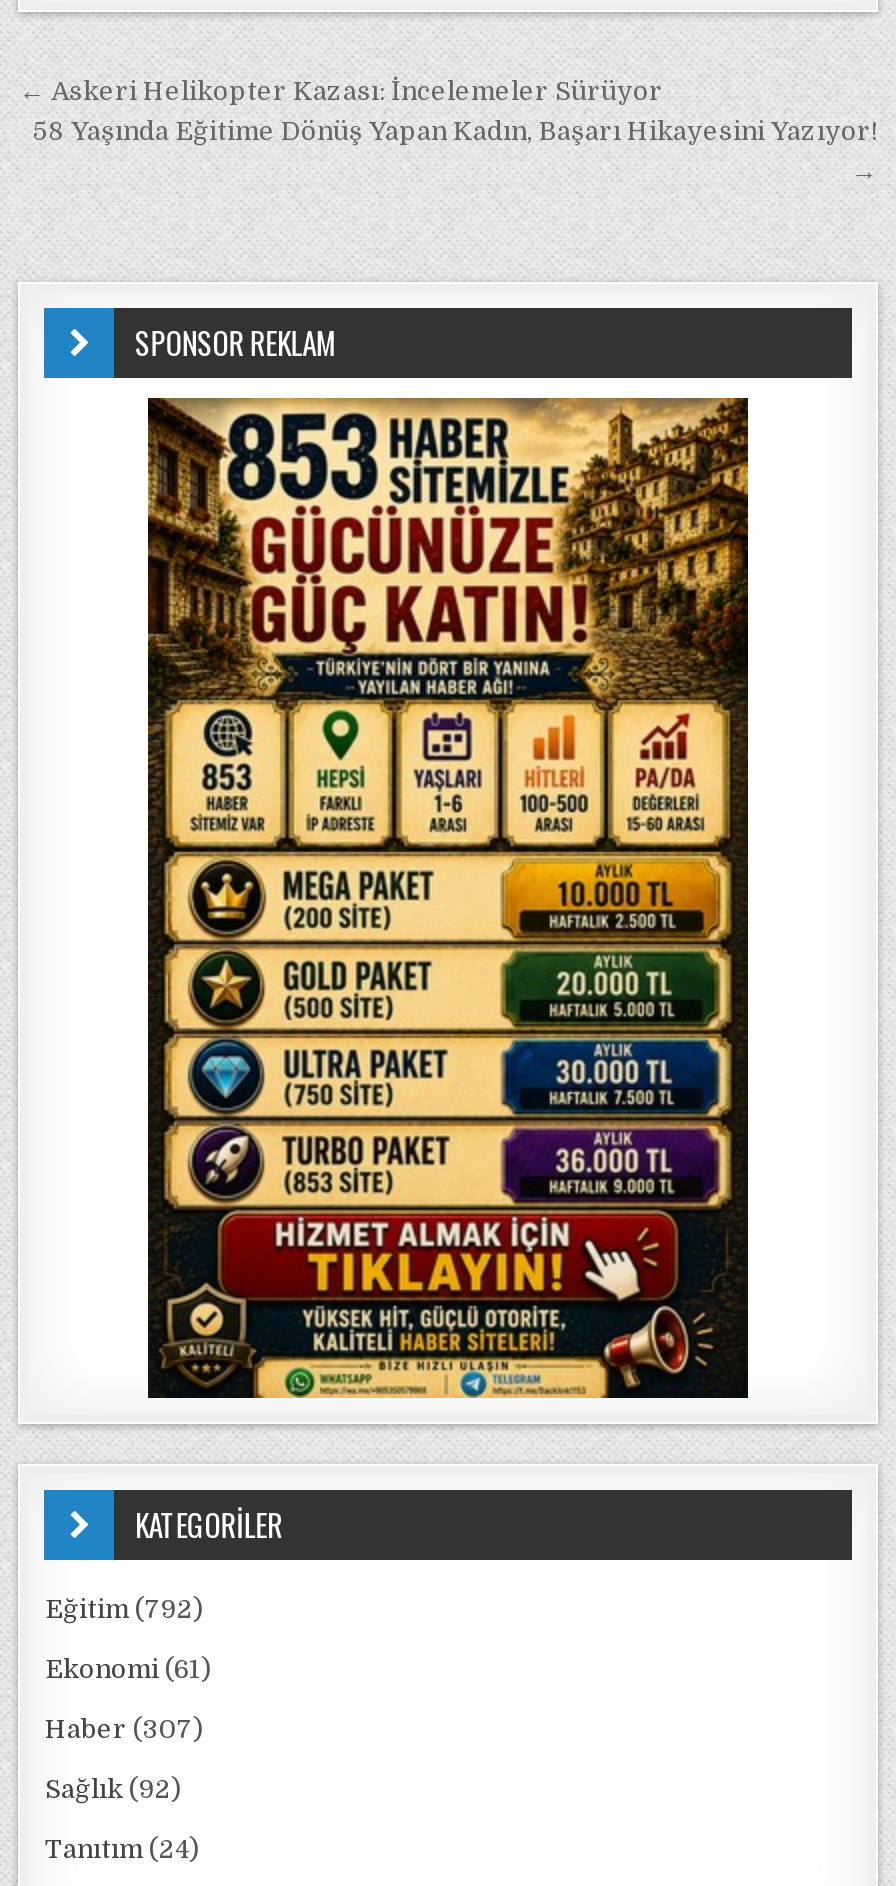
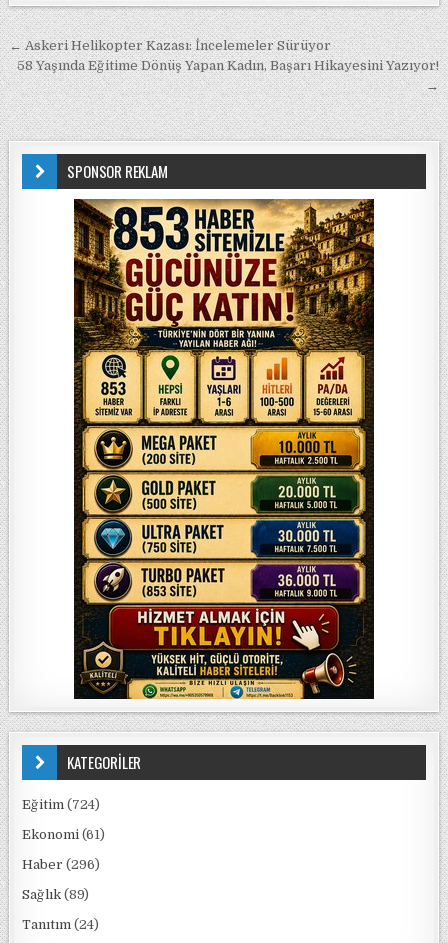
[45,1594,203,1624] Eğitim (792) -> [22,797,100,812] Eğitim (724)
[45,1714,203,1744] Haber (307) -> [22,857,100,872] Haber (296)
[45,1774,181,1804] Sağlık (92) -> [22,887,89,902] Sağlık (89)

